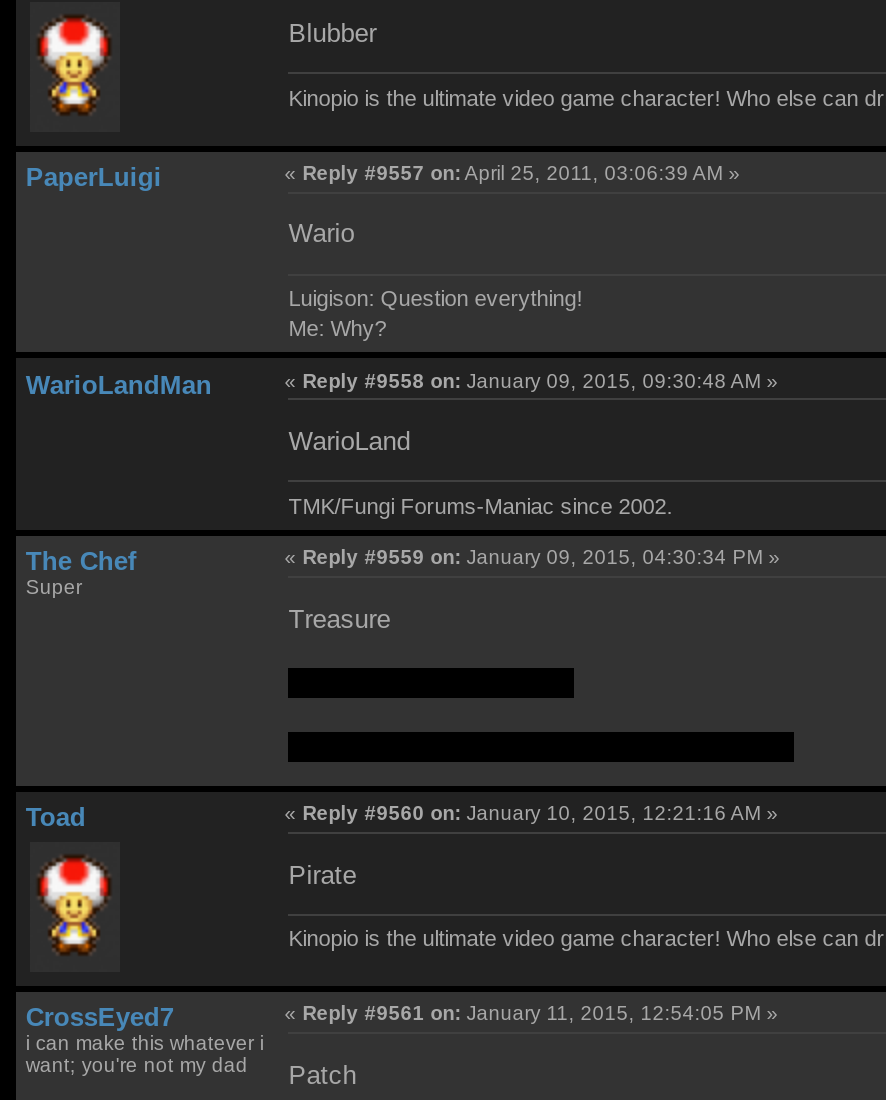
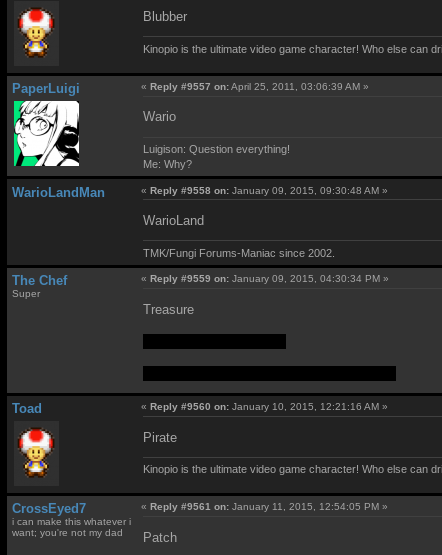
none -> [13,100,80,167] [image]

